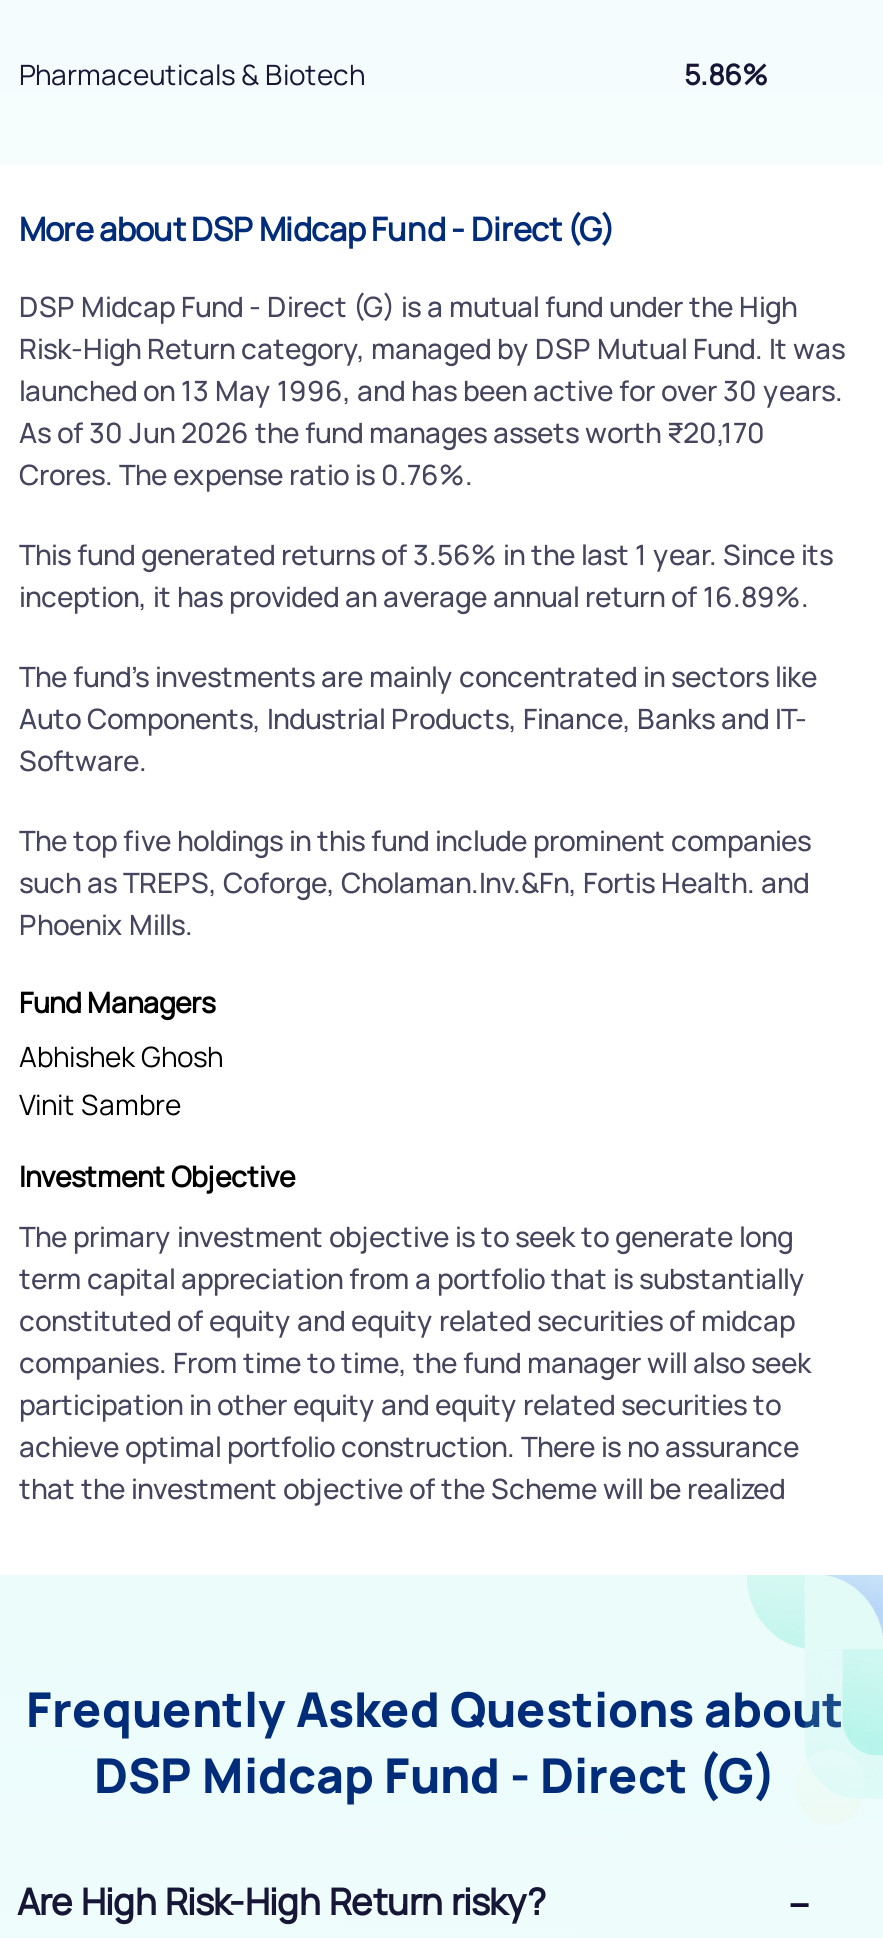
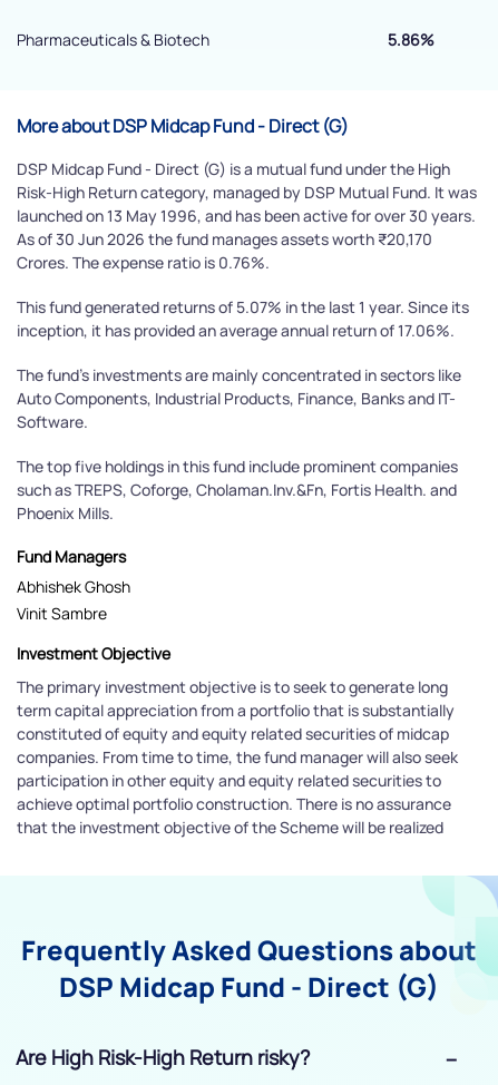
[19,535,833,573] This fund generated returns of 3.56% in the last 1 year. Since its -> [17,296,469,318] This fund generated returns of 5.07% in the last 1 year. Since its
[19,577,809,615] inception, it has provided an average annual return of 16.89%. -> [17,320,455,341] inception, it has provided an average annual return of 17.06%.

